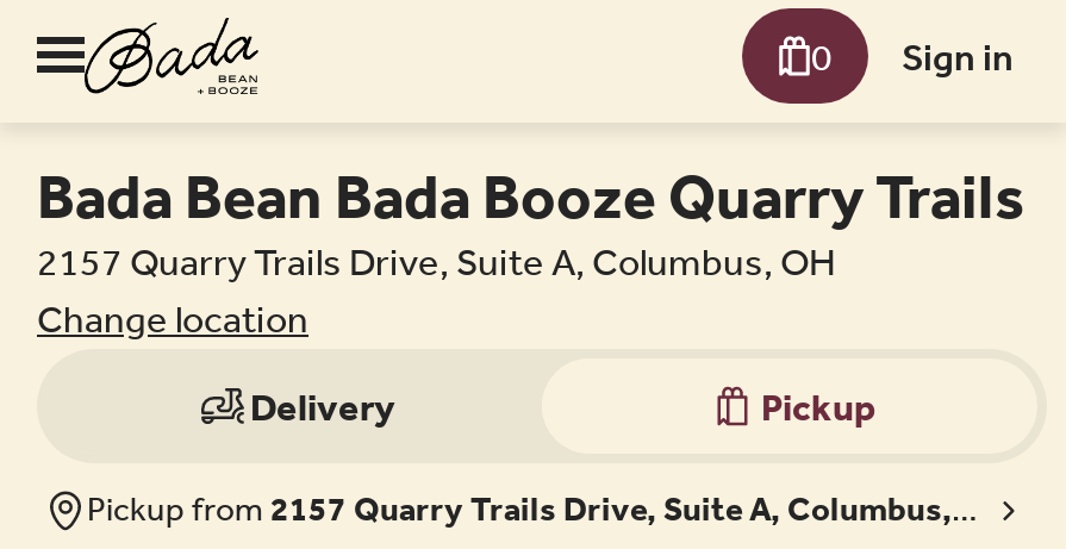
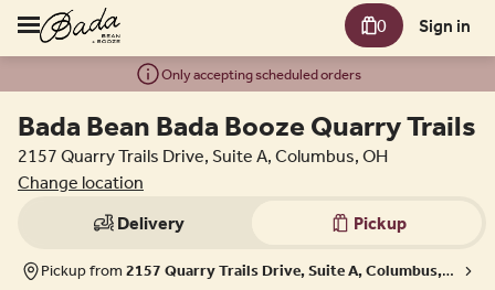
none -> [161,66,361,82] Only accepting scheduled orders

